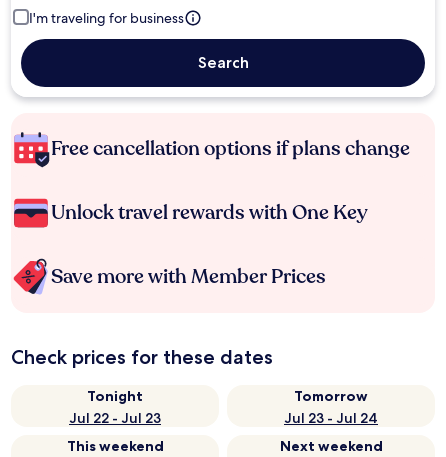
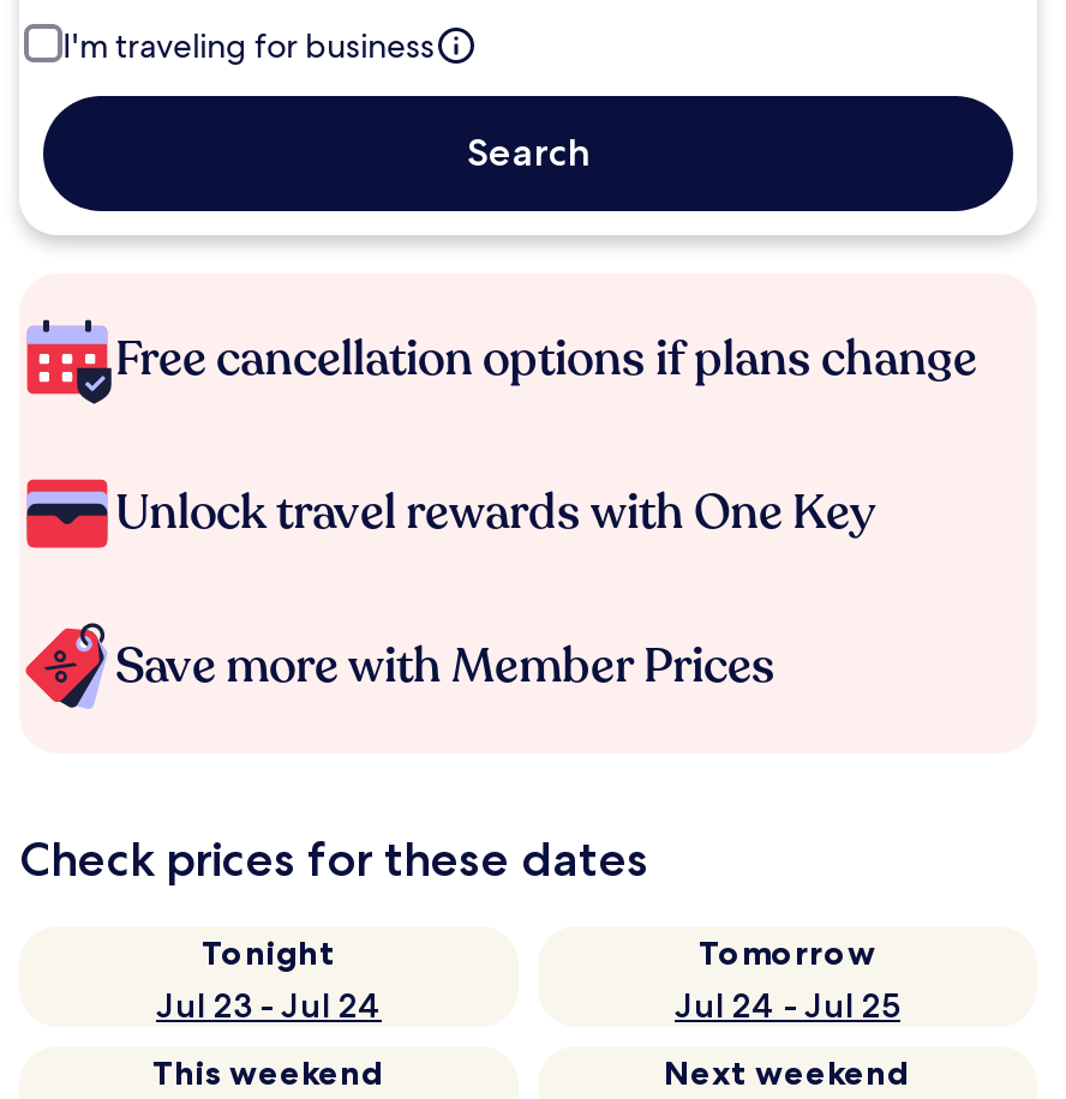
[69,409,161,427] Jul 22 - Jul 23 -> [156,984,382,1027] Jul 23 - Jul 24
[284,409,378,427] Jul 23 - Jul 24 -> [675,984,900,1027] Jul 24 - Jul 25

